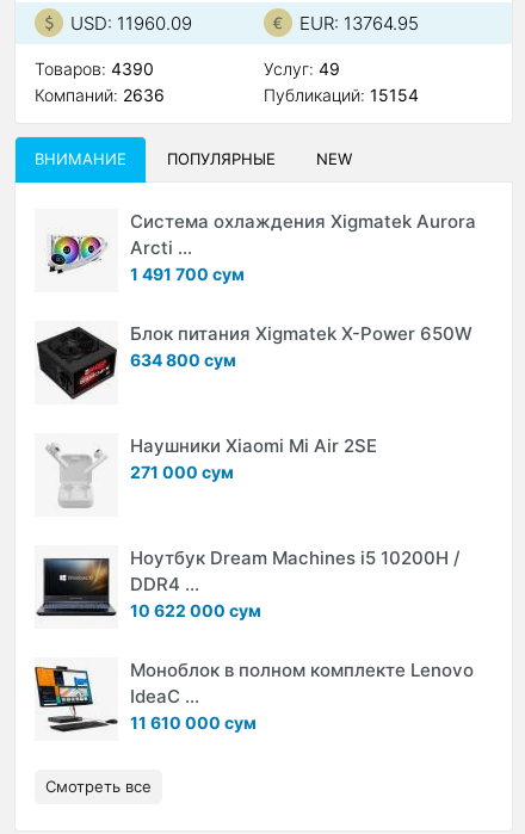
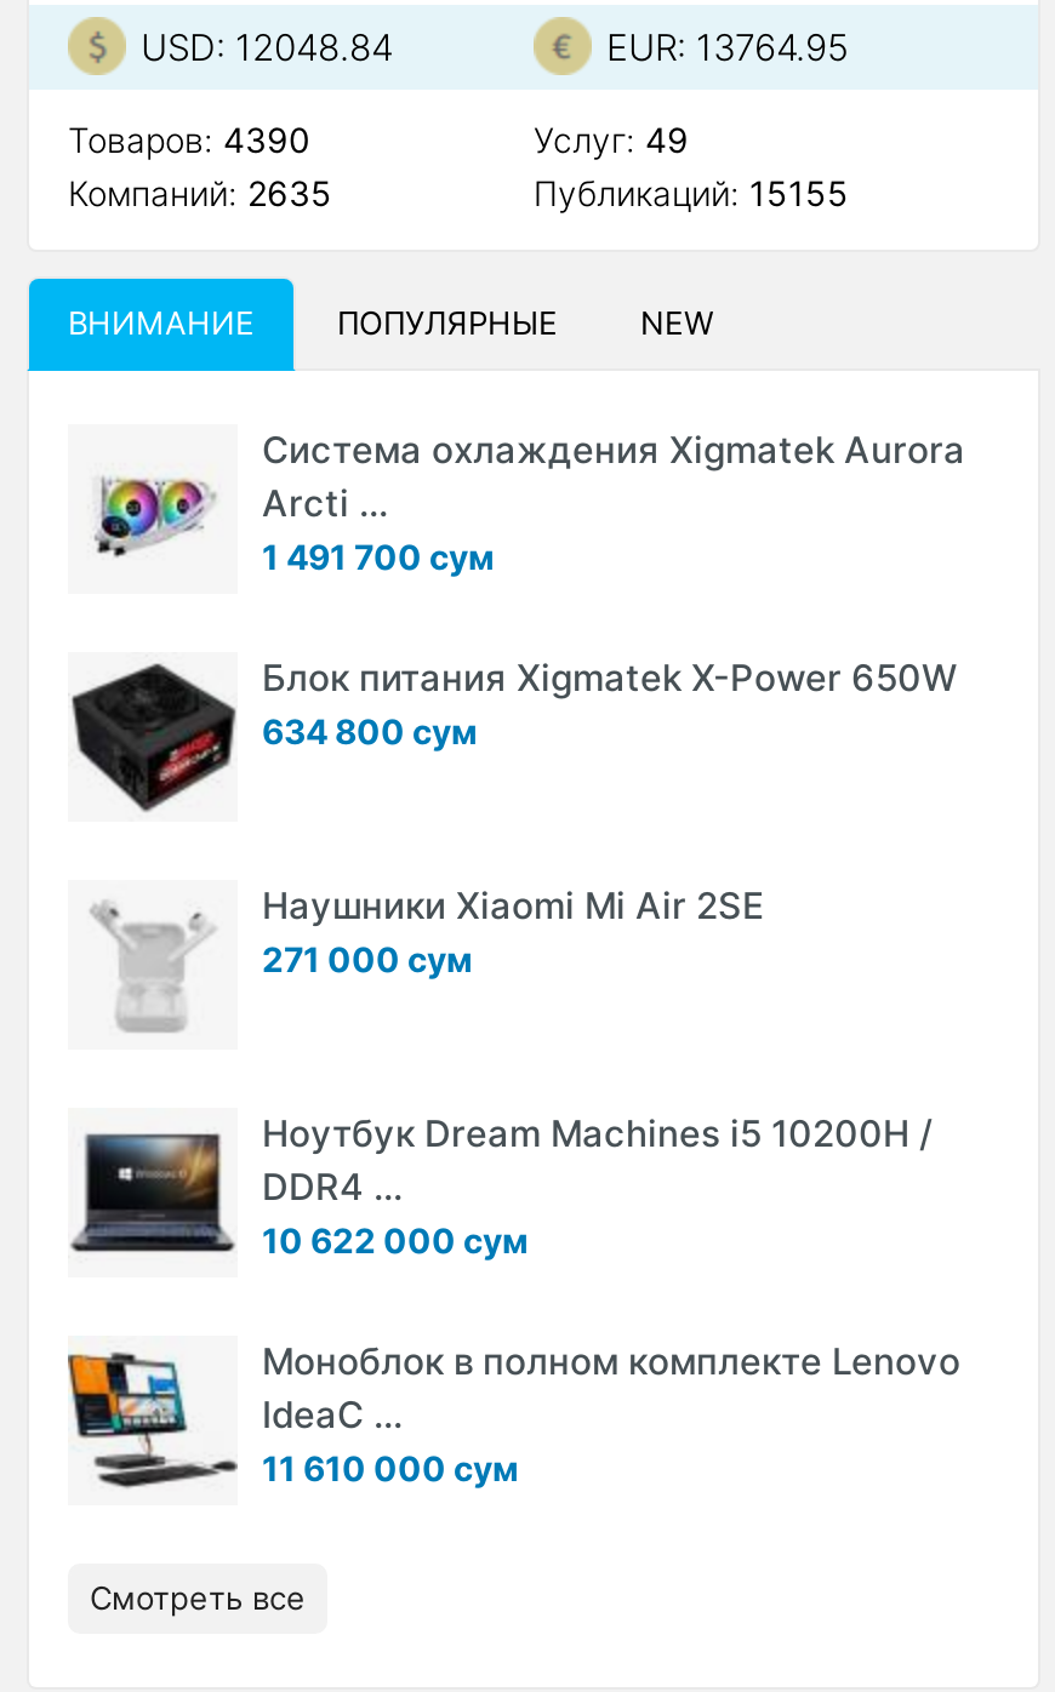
[70,12,192,34] USD: 11960.09 -> [141,24,393,70] USD: 12048.84
[35,84,165,105] Компаний: 2636 -> [68,172,332,213] Компаний: 2635
[264,84,419,105] Публикаций: 15154 -> [534,172,849,213] Публикаций: 15155

